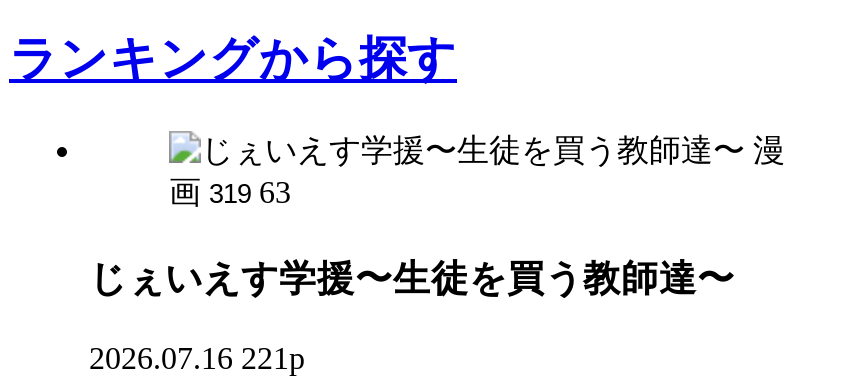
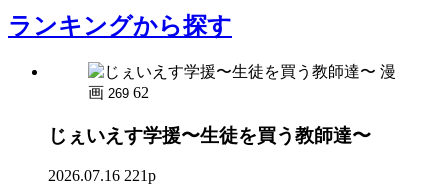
[169,175,291,209] 画 319 63 -> [88,84,149,101] 画 269 62

